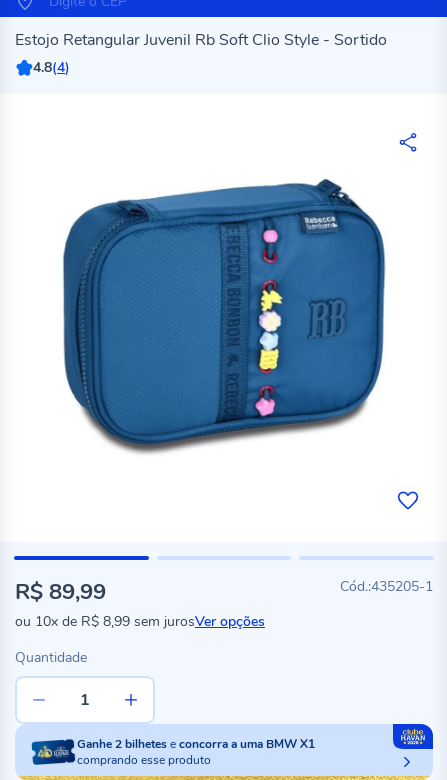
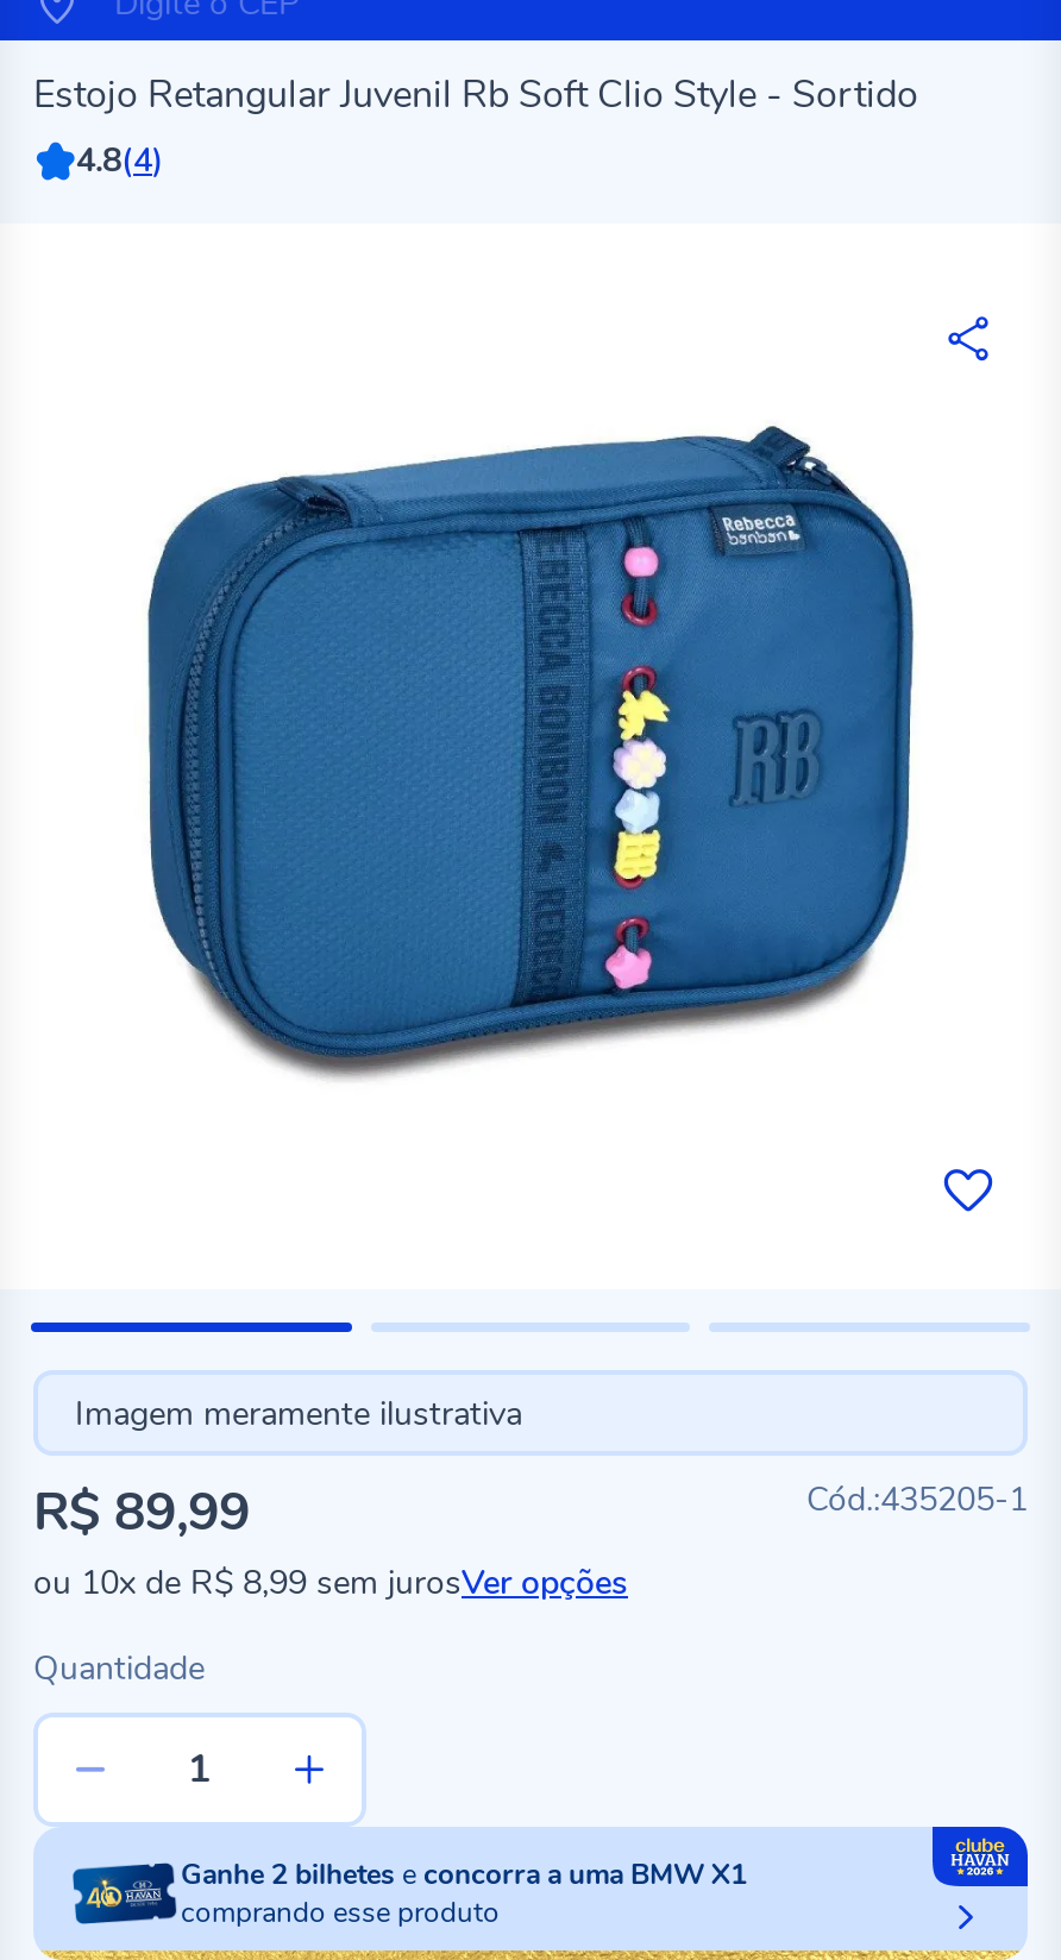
none -> [75,1390,522,1436] Imagem meramente ilustrativa

